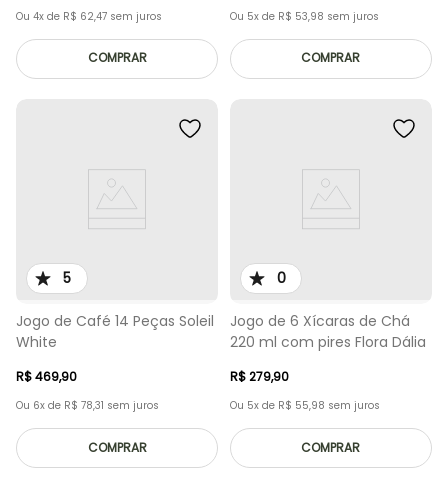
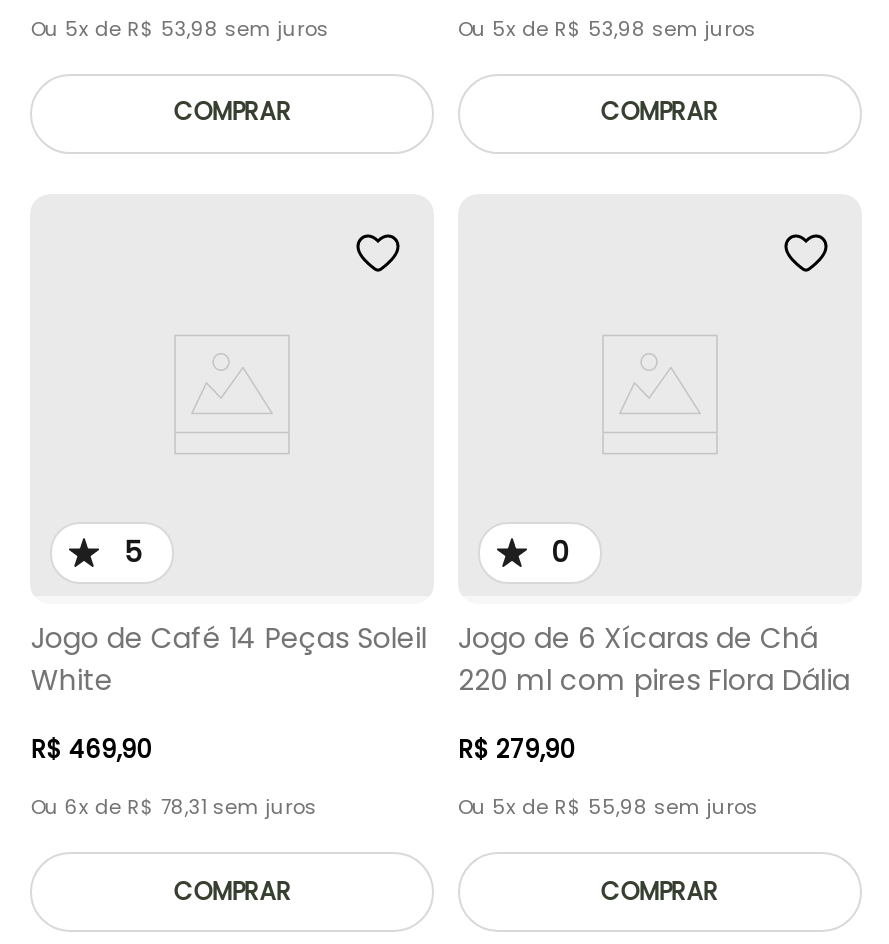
[16,9,162,24] Ou 4x de R$ 62 47 sem juros -> [31,14,329,44] Ou 5x de R$ 53 98 sem juros

